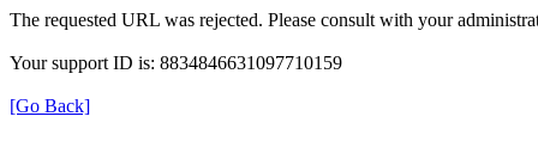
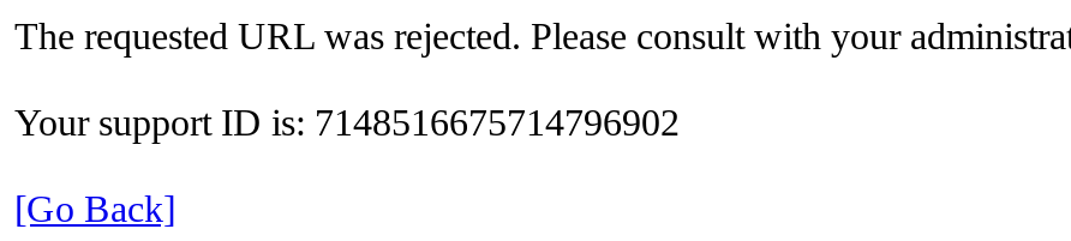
[10,53,342,73] Your support ID is: 8834846631097710159 -> [14,102,680,143] Your support ID is: 7148516675714796902

